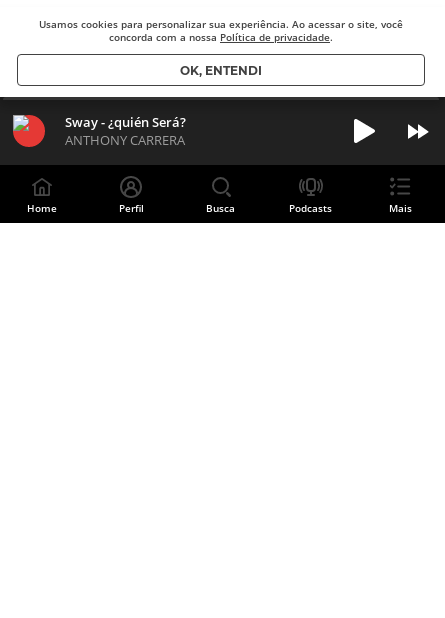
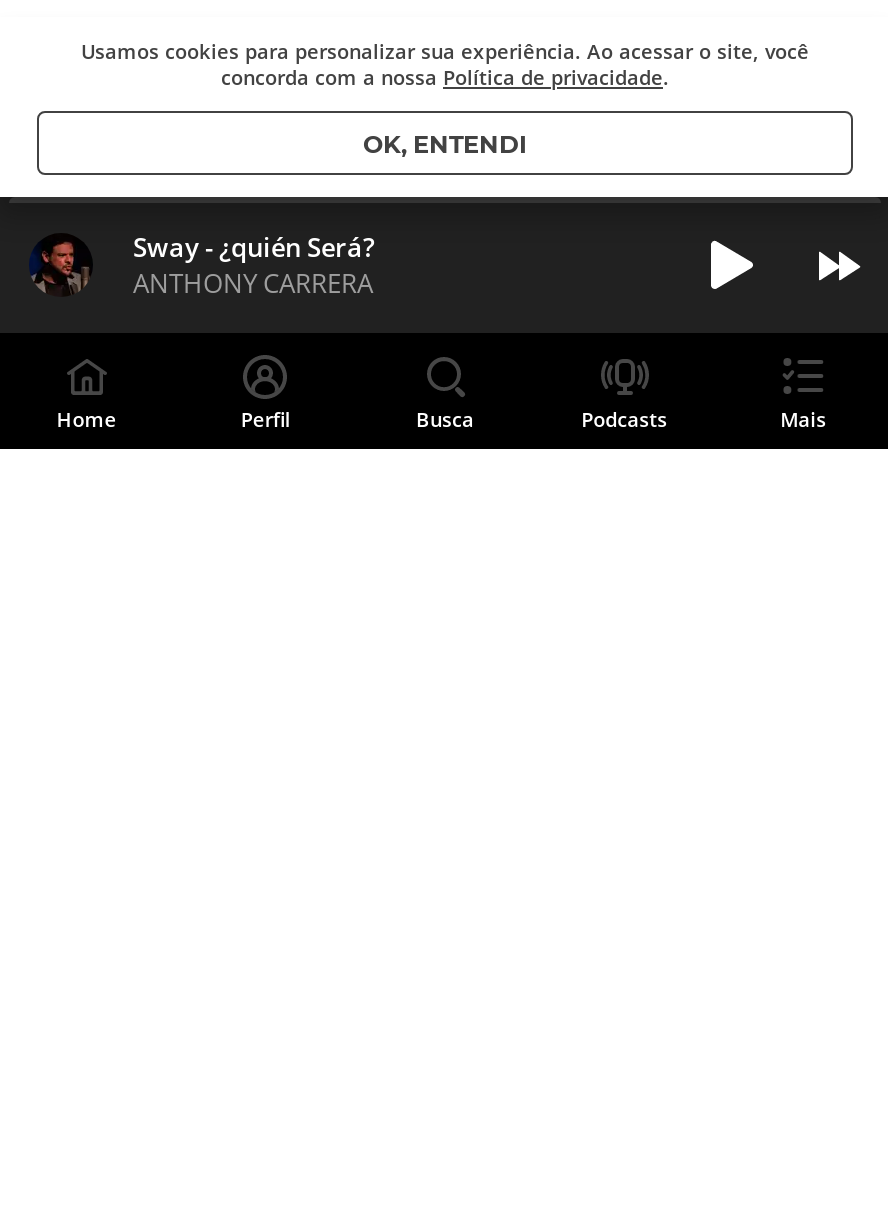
[12,114,46,148] [image] -> [29,233,93,297] [image]

